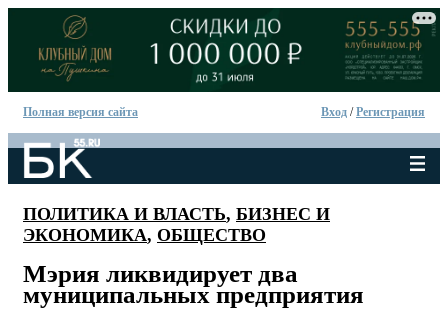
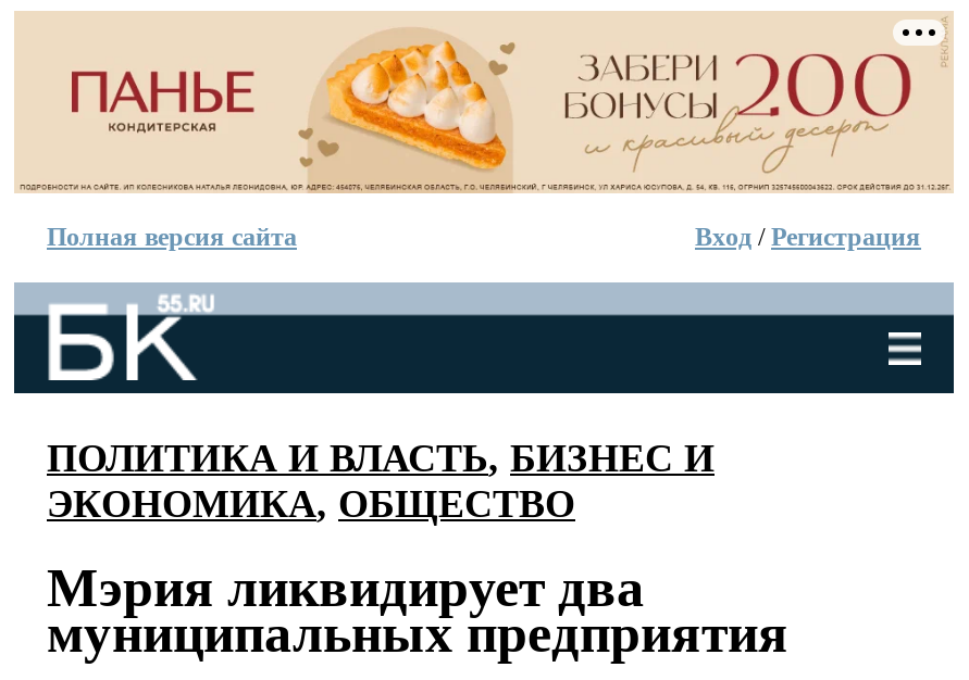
[7,7,441,93] [image] -> [14,11,954,193] [image]

